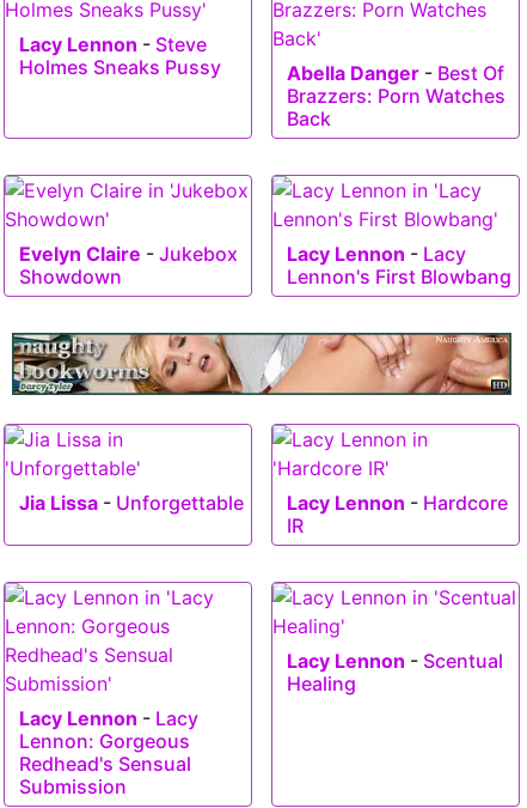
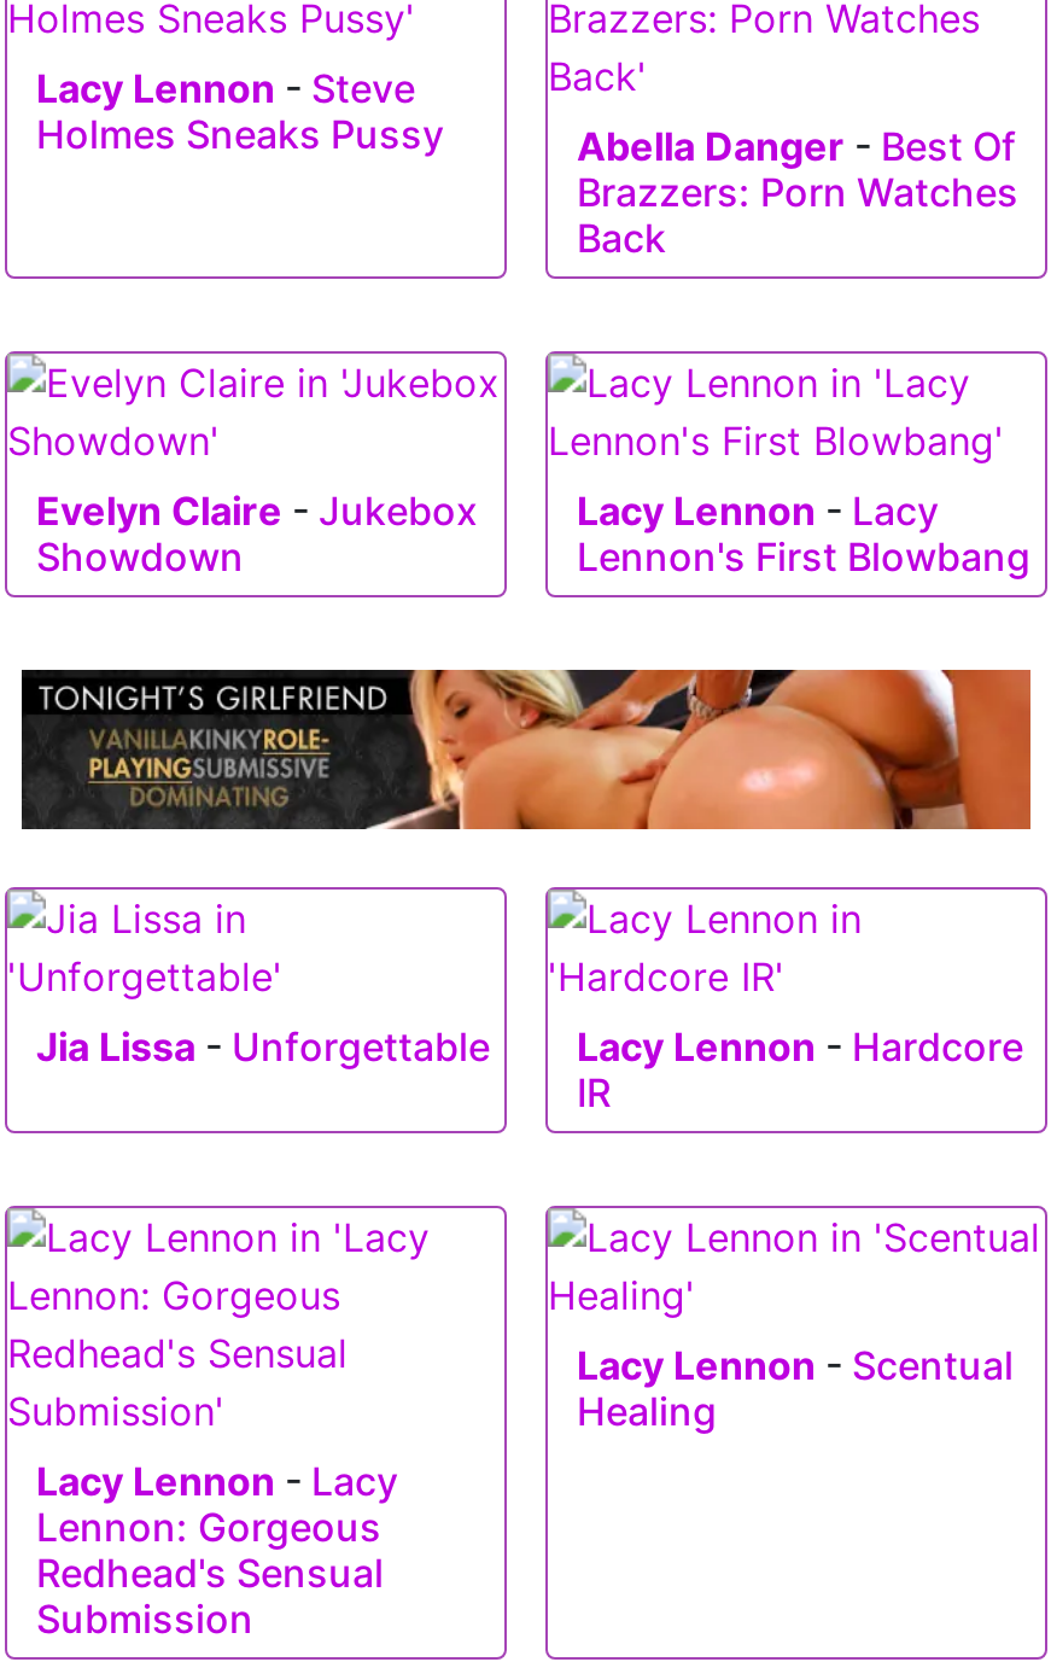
[12,332,513,396] [image] -> [22,669,1033,833] [image]

